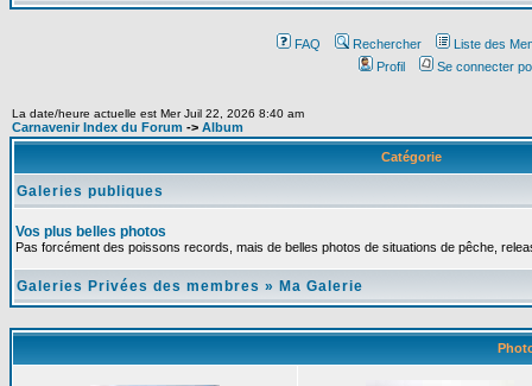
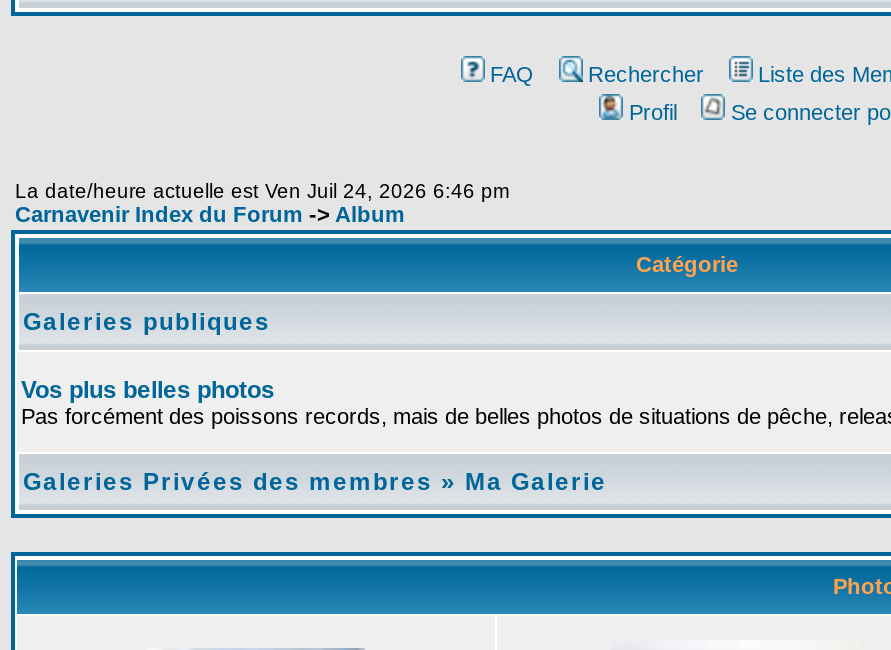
[12,107,304,120] La date/heure actuelle est Mer Juil 22, 2026 8:40 am -> [15,180,509,202] La date/heure actuelle est Ven Juil 24, 2026 6:46 pm

